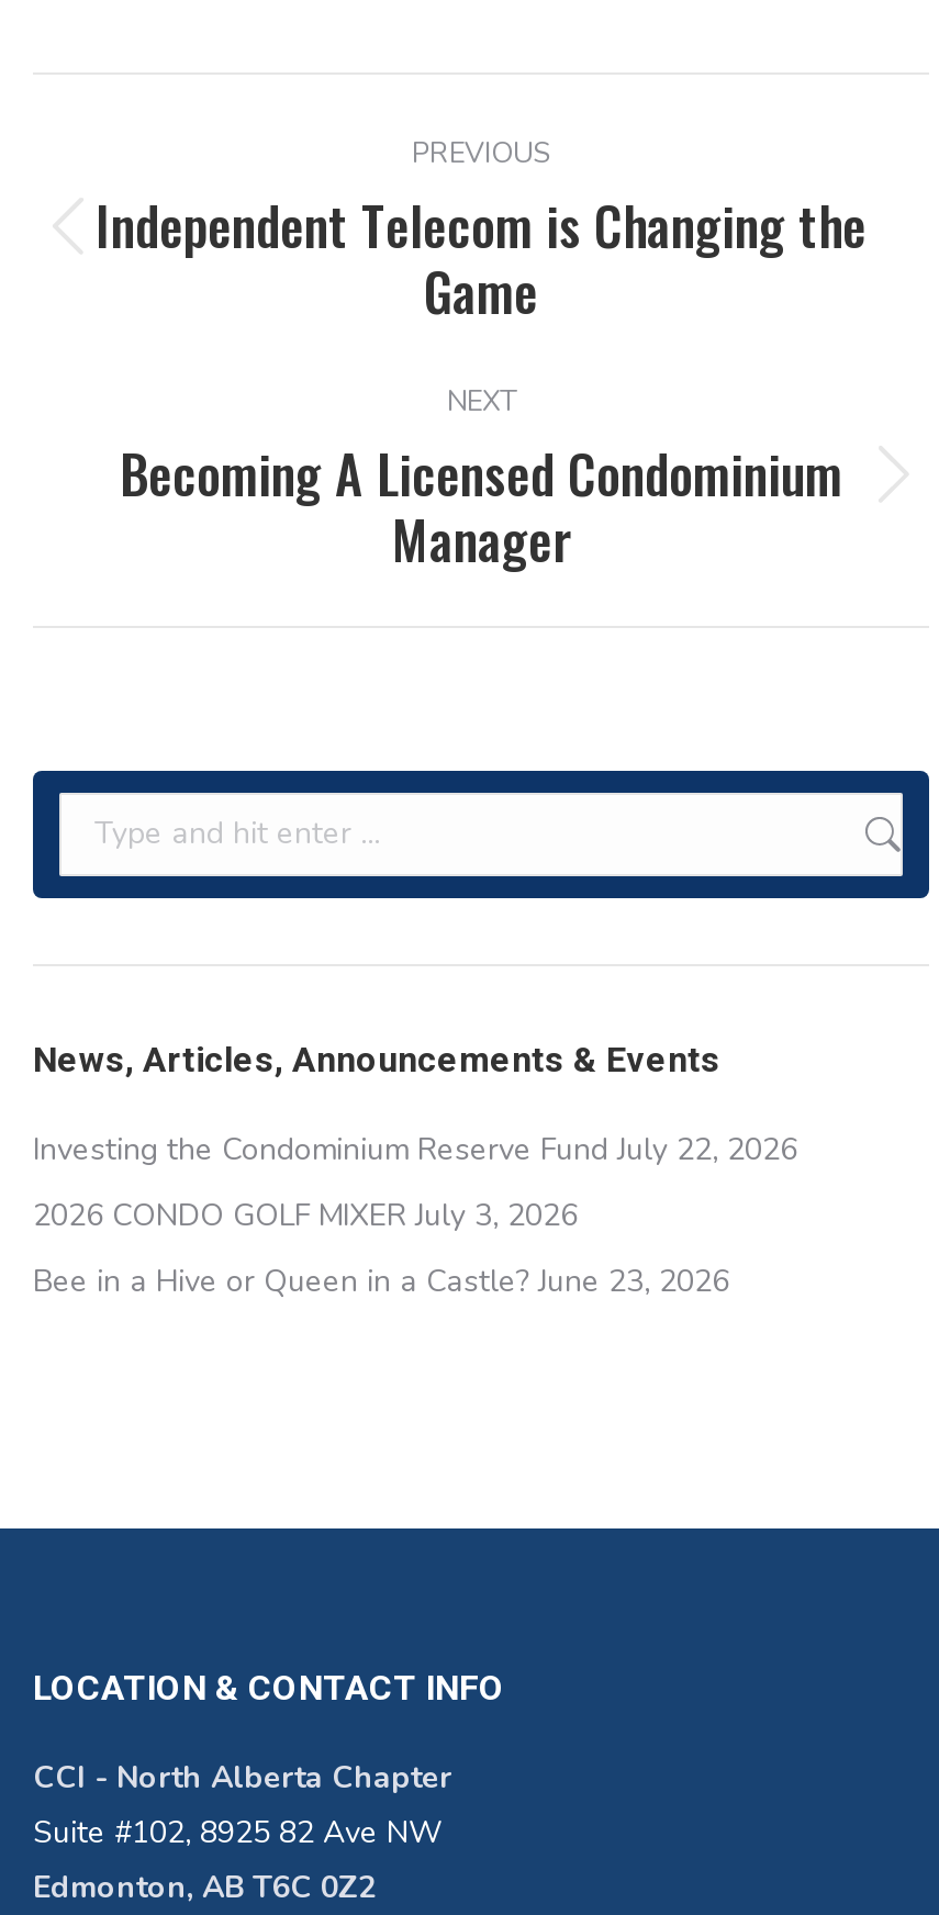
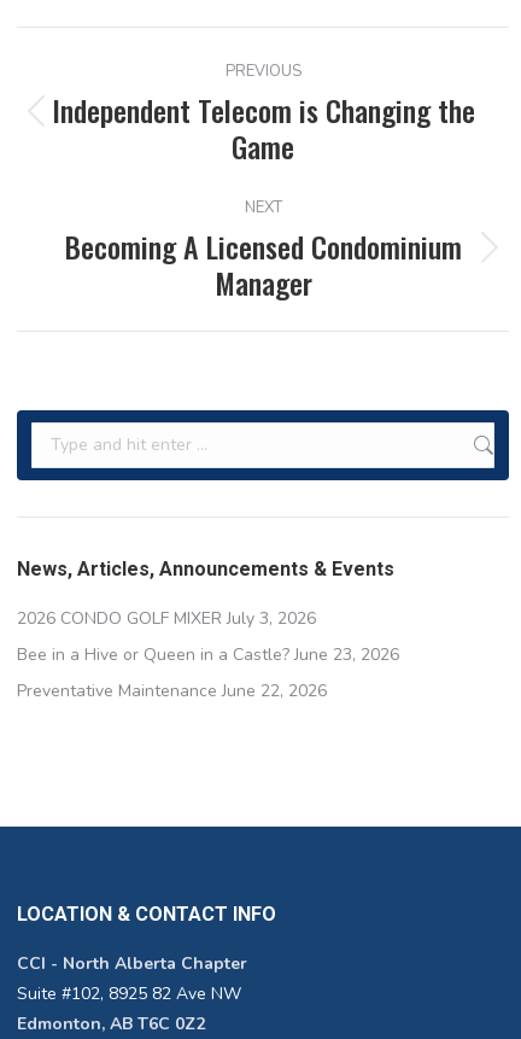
[33,1128,797,1170] Investing the Condominium Reserve Fund July 22, 2026 -> none
moved [33,1194,729,1302] -> [17,607,399,666]: 2026 CONDO GOLF MIXER July 3, 2026 | Bee in a Hive or Queen in a Castle? June 23, 2026
none -> [17,679,327,702] Preventative Maintenance June 22, 2026

